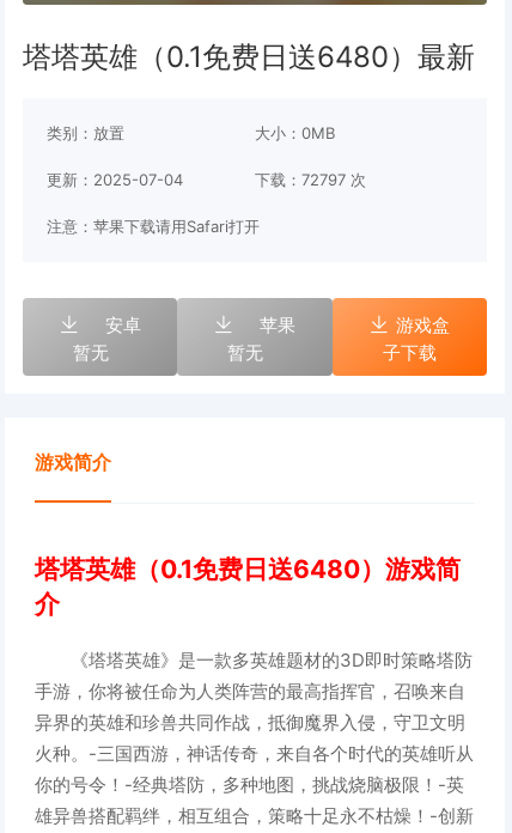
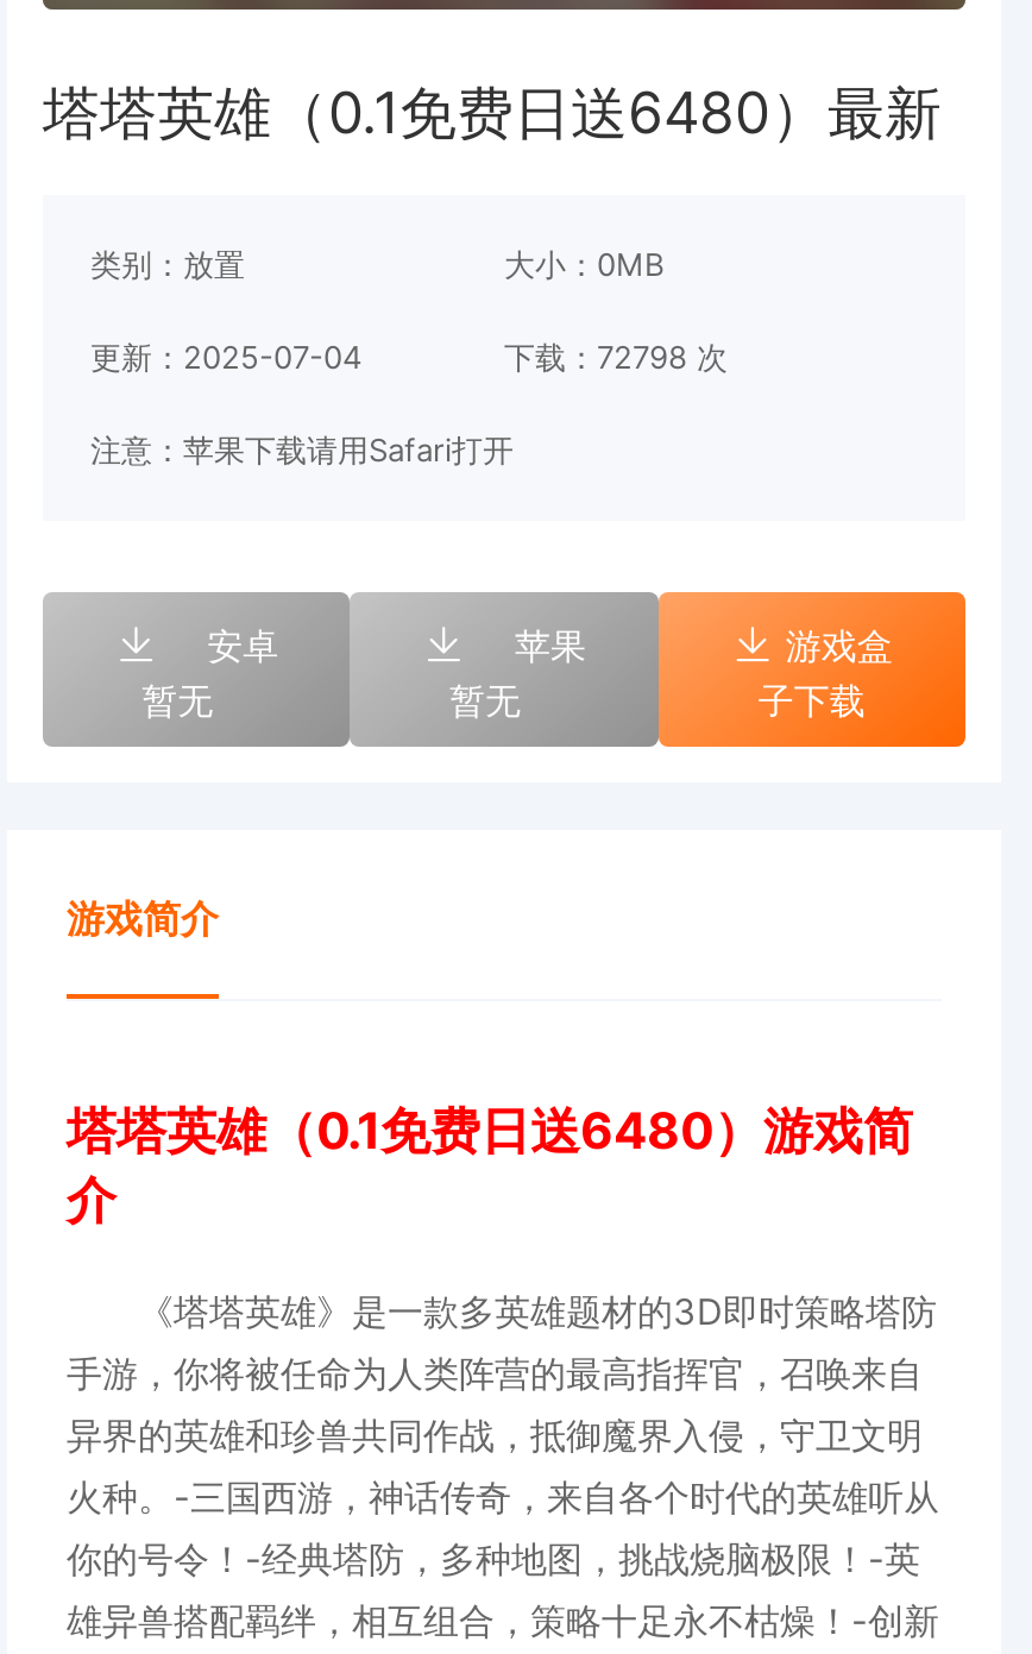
[255,170,366,189] 下载：72797 次 -> [504,338,728,376] 下载：72798 次

